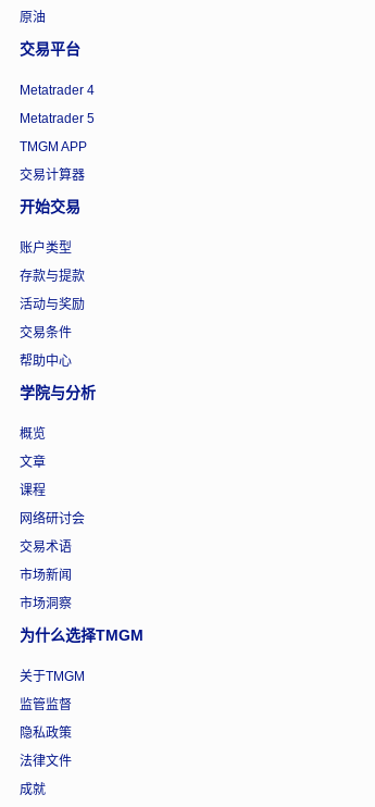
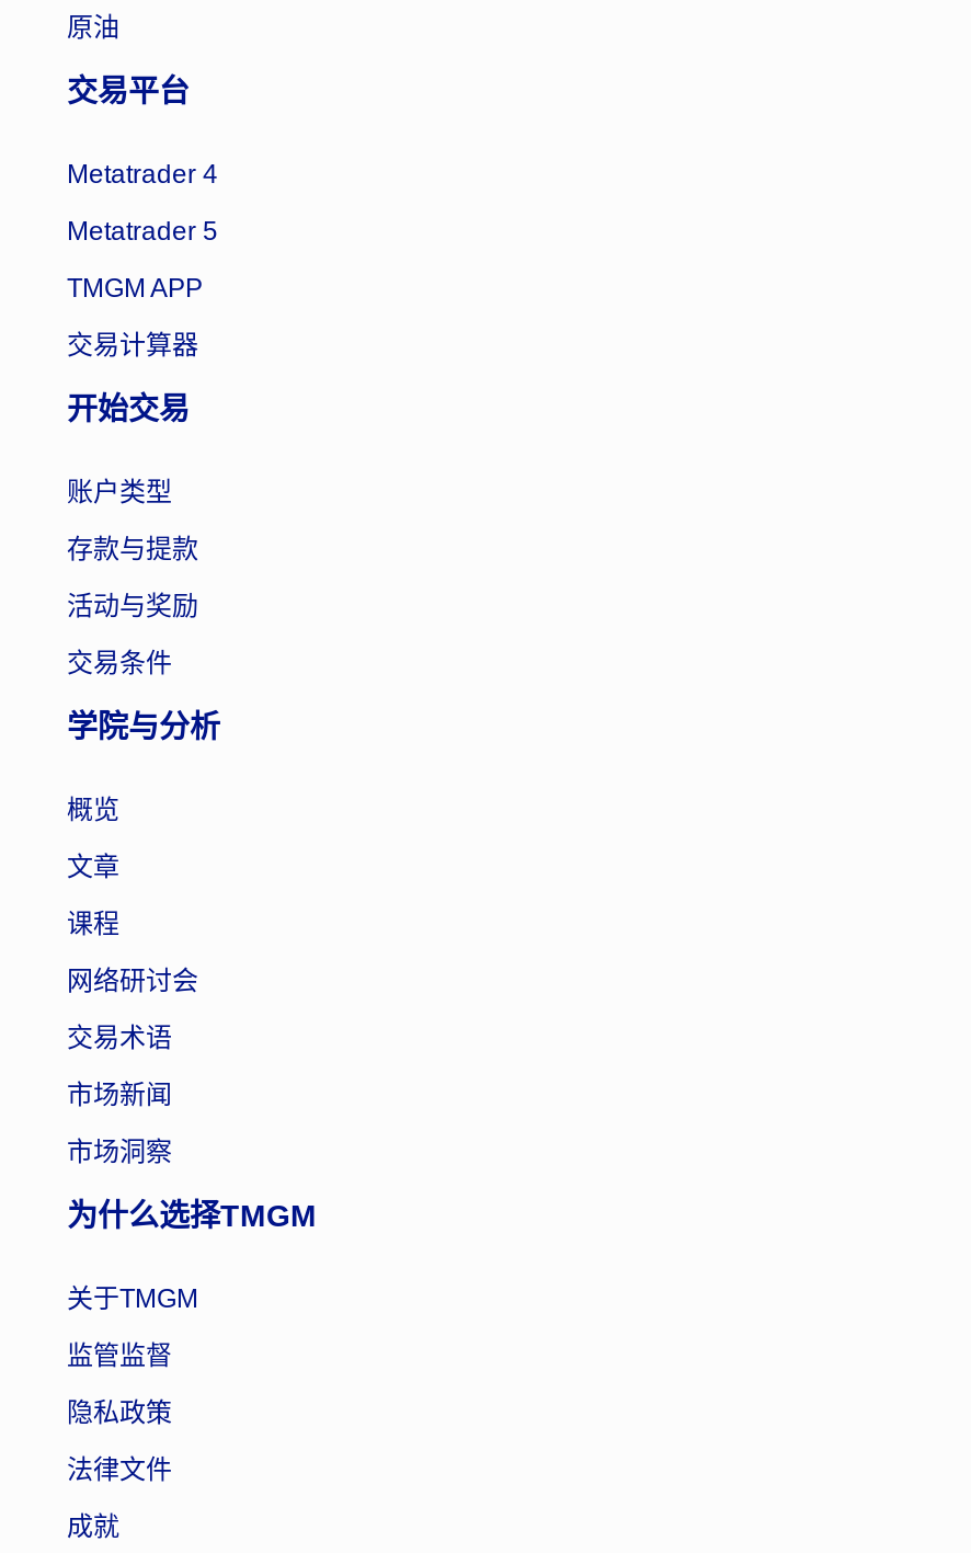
[20,353,72,368] 帮助中心 -> none

